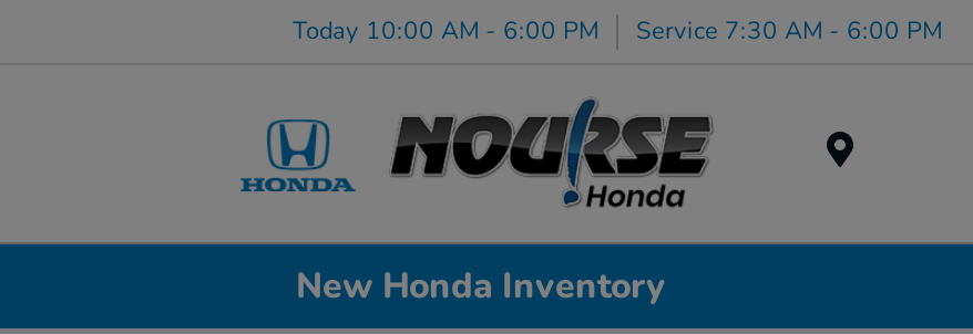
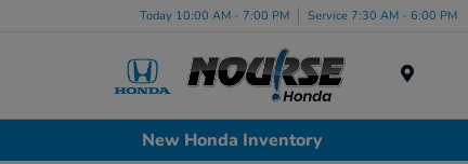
[293,13,942,46] Today 10:00 AM - 6:00 PM Service 7:30 AM - 6:00 PM -> [140,7,457,23] Today 10:00 AM - 7:00 PM Service 7:30 AM - 6:00 PM

